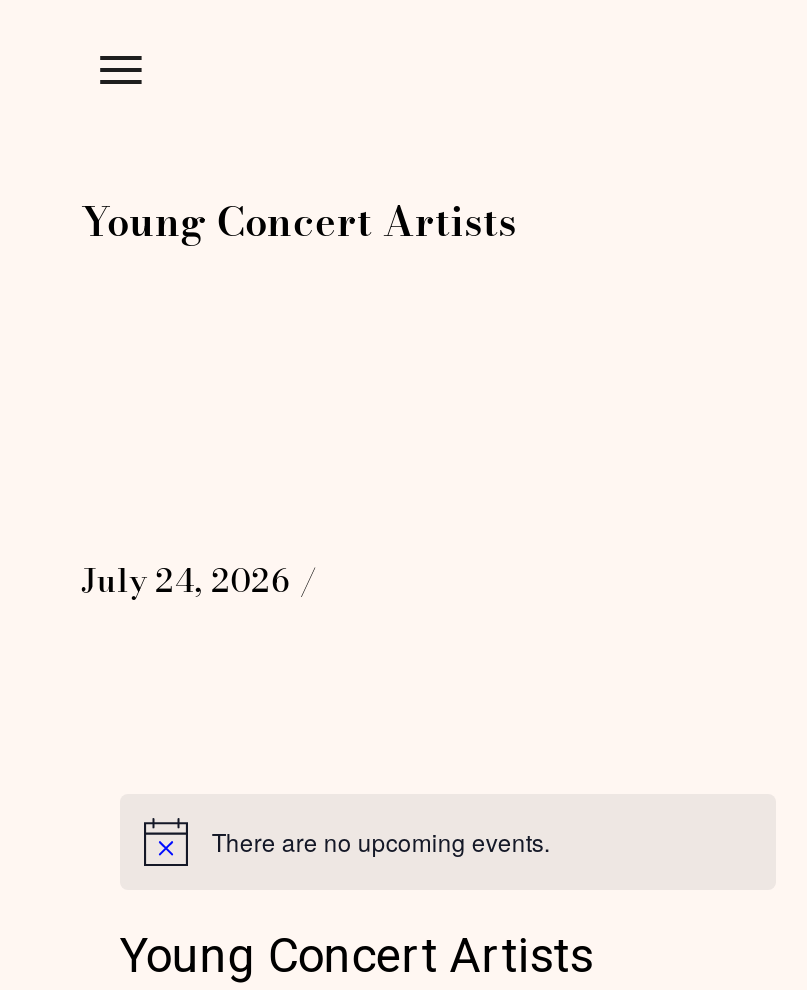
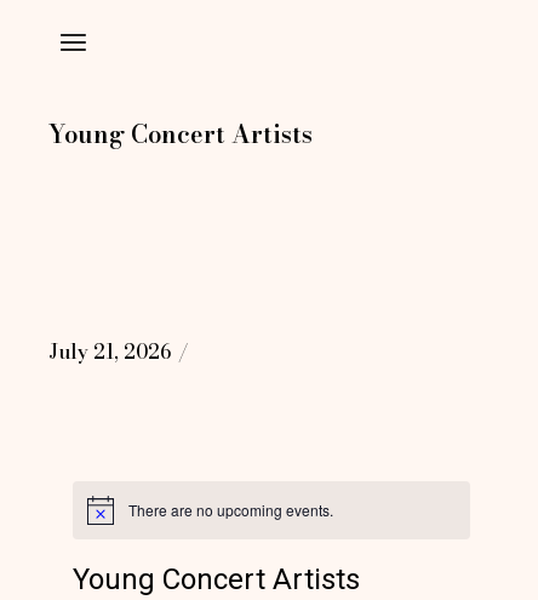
[81,556,289,604] July 24, 2026 -> [49,337,171,366] July 21, 2026

